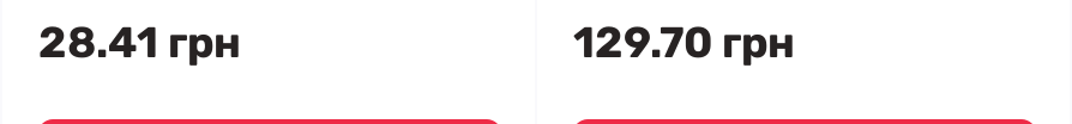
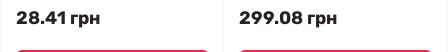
[573,17,794,69] 129.70 грн -> [239,7,337,29] 299.08 грн

